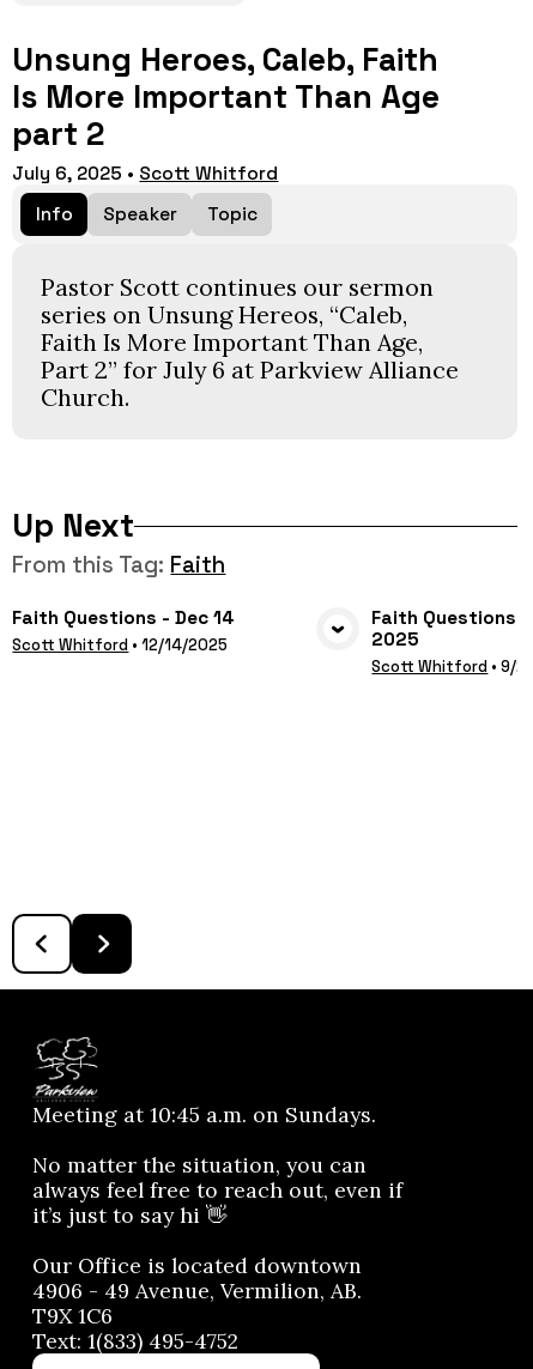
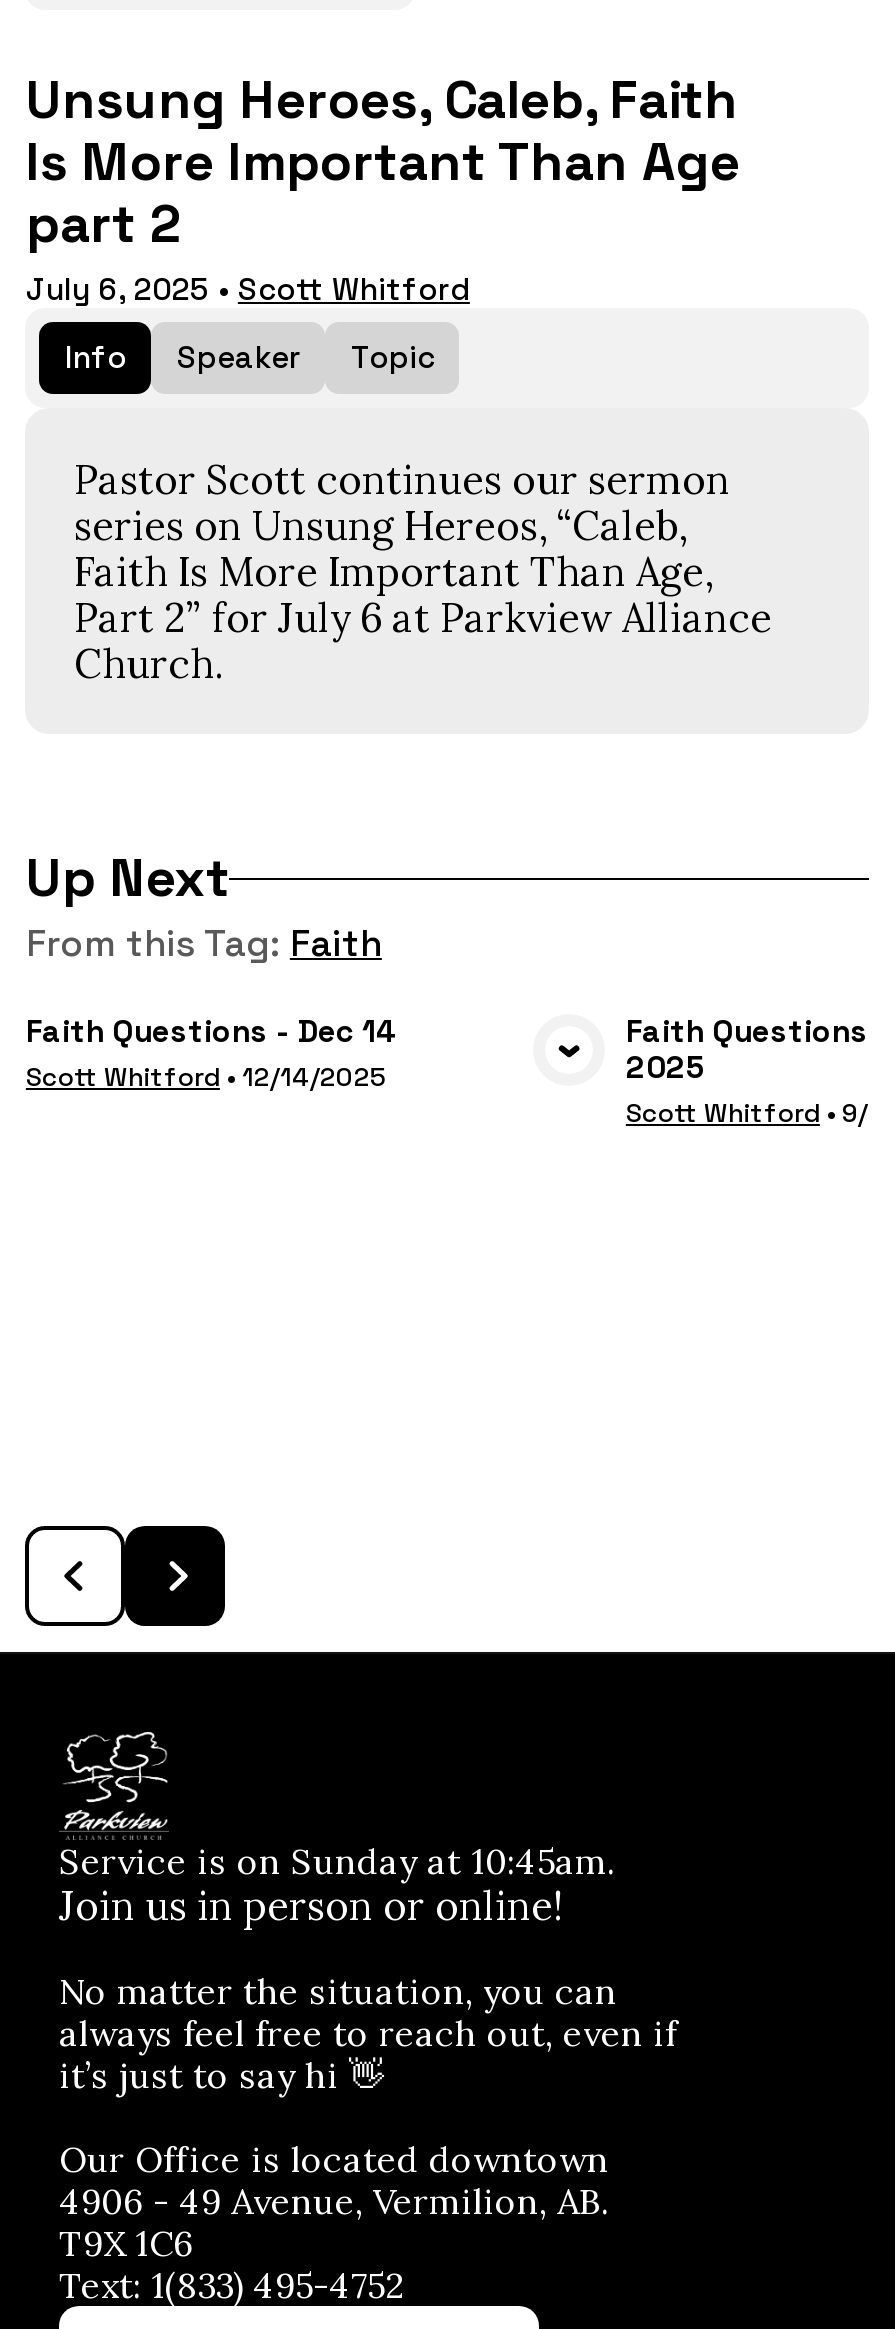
[32,1101,376,1129] Meeting at 10:45 a.m. on Sundays. -> [59,1839,615,1931] Service is on Sunday at 10:45am. | Join us in person or online!

